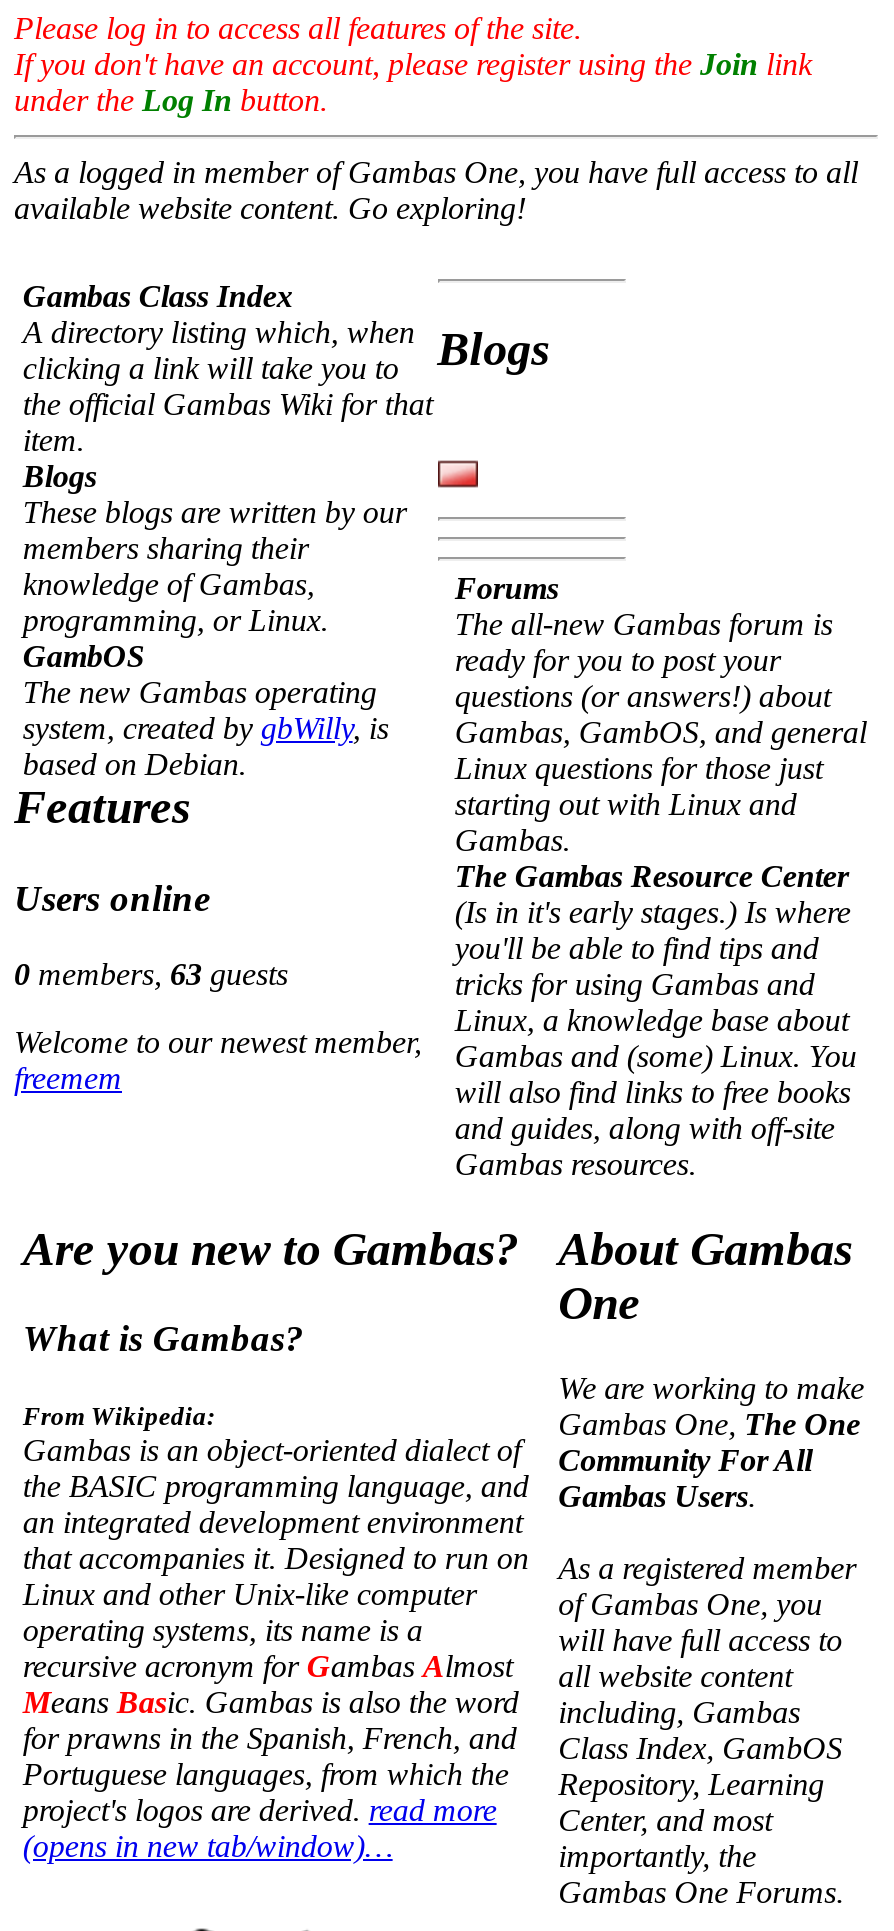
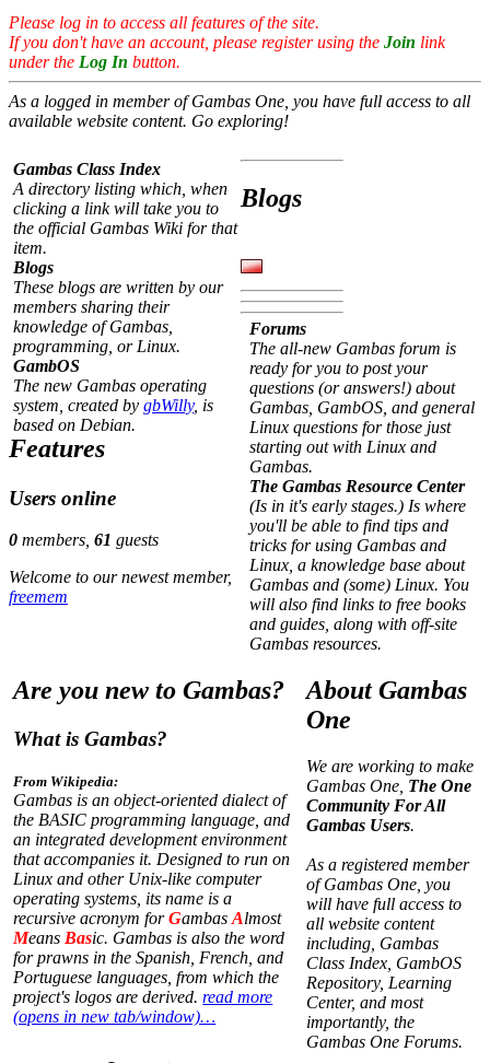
[14,958,288,992] 0 members, 63 guests -> [9,531,159,549] 0 members, 61 guests

